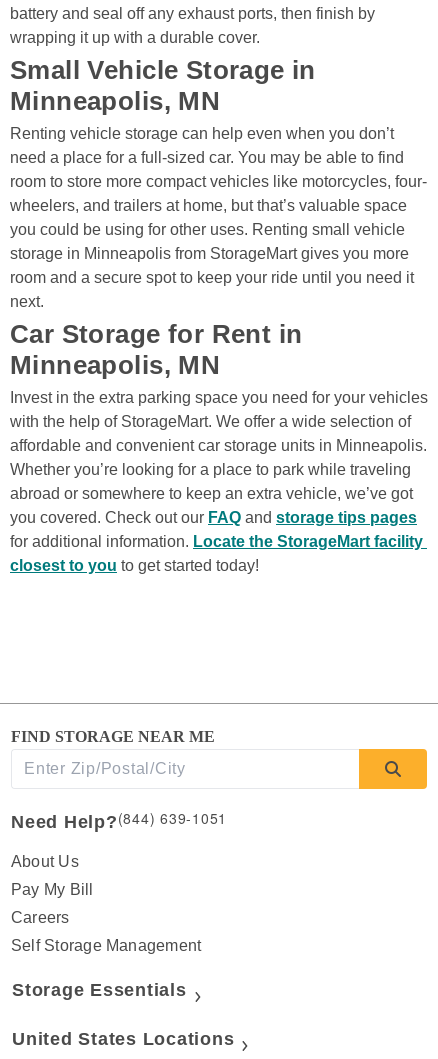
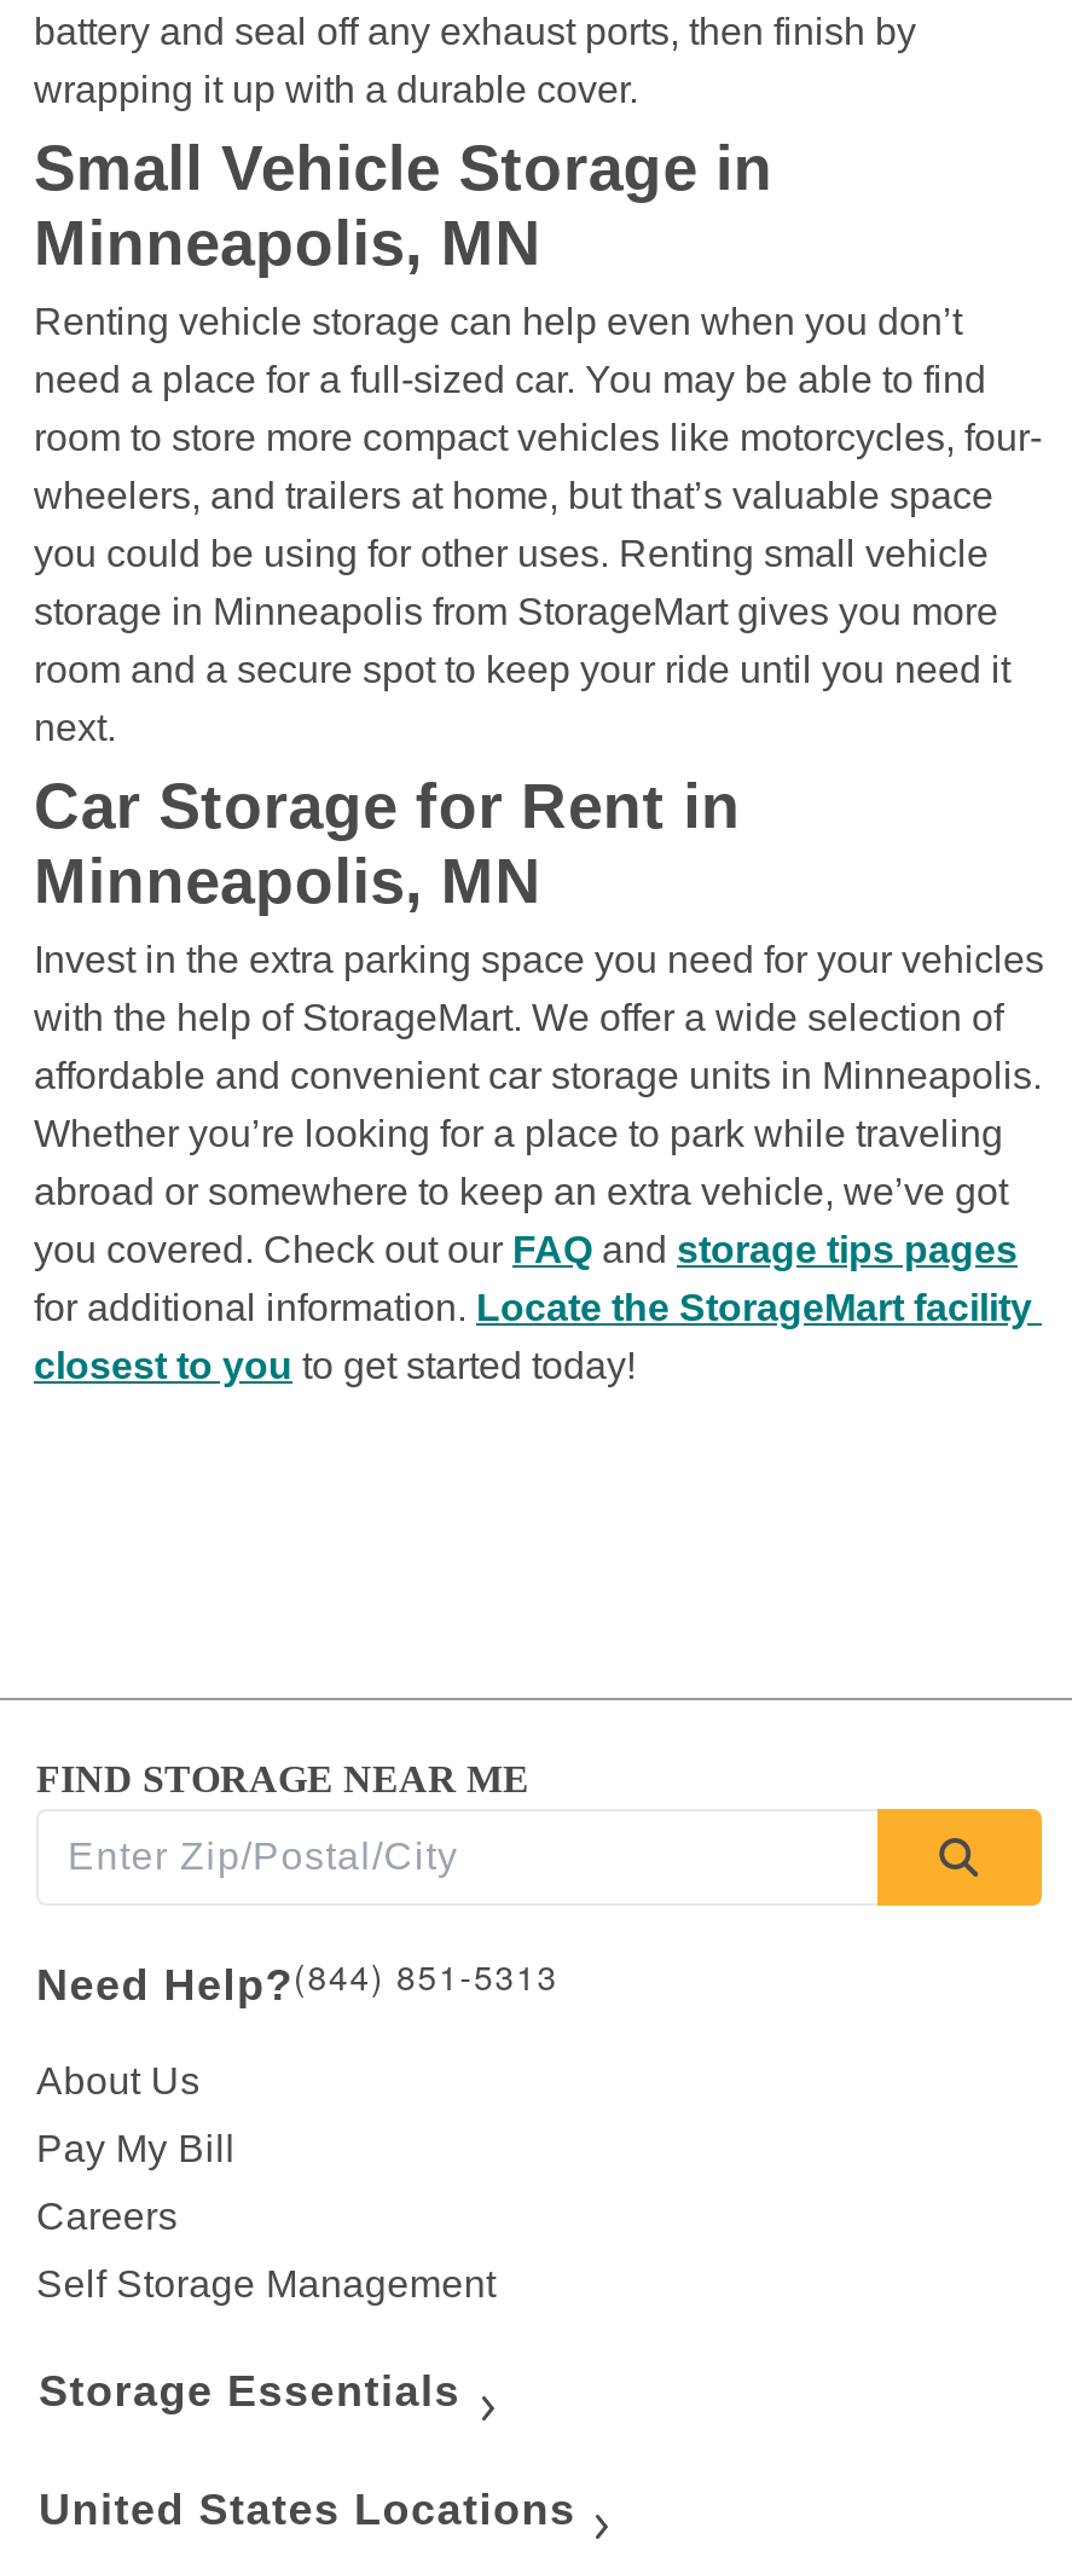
[11,808,227,832] Need Help?(844) 639-1051 -> [36,1952,558,2010] Need Help?(844) 851-5313

